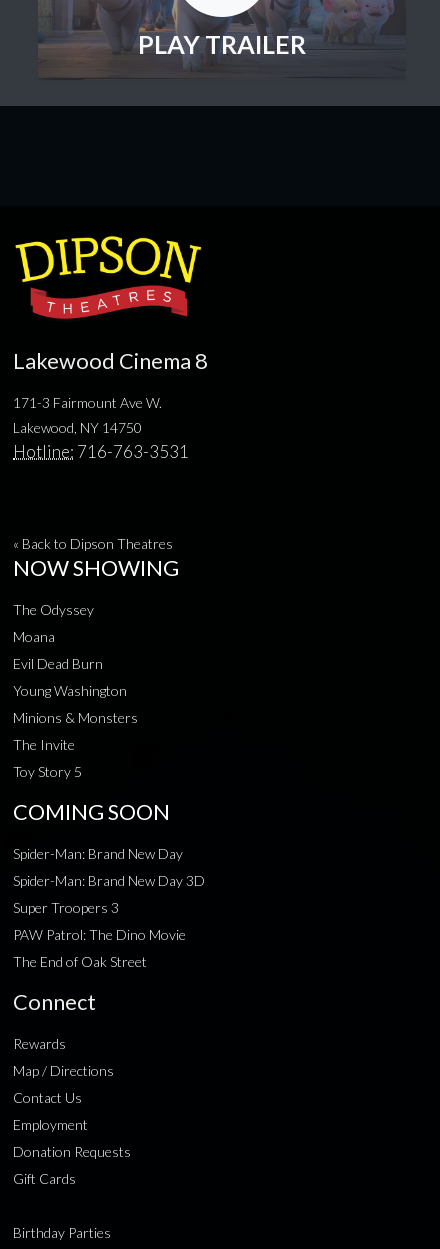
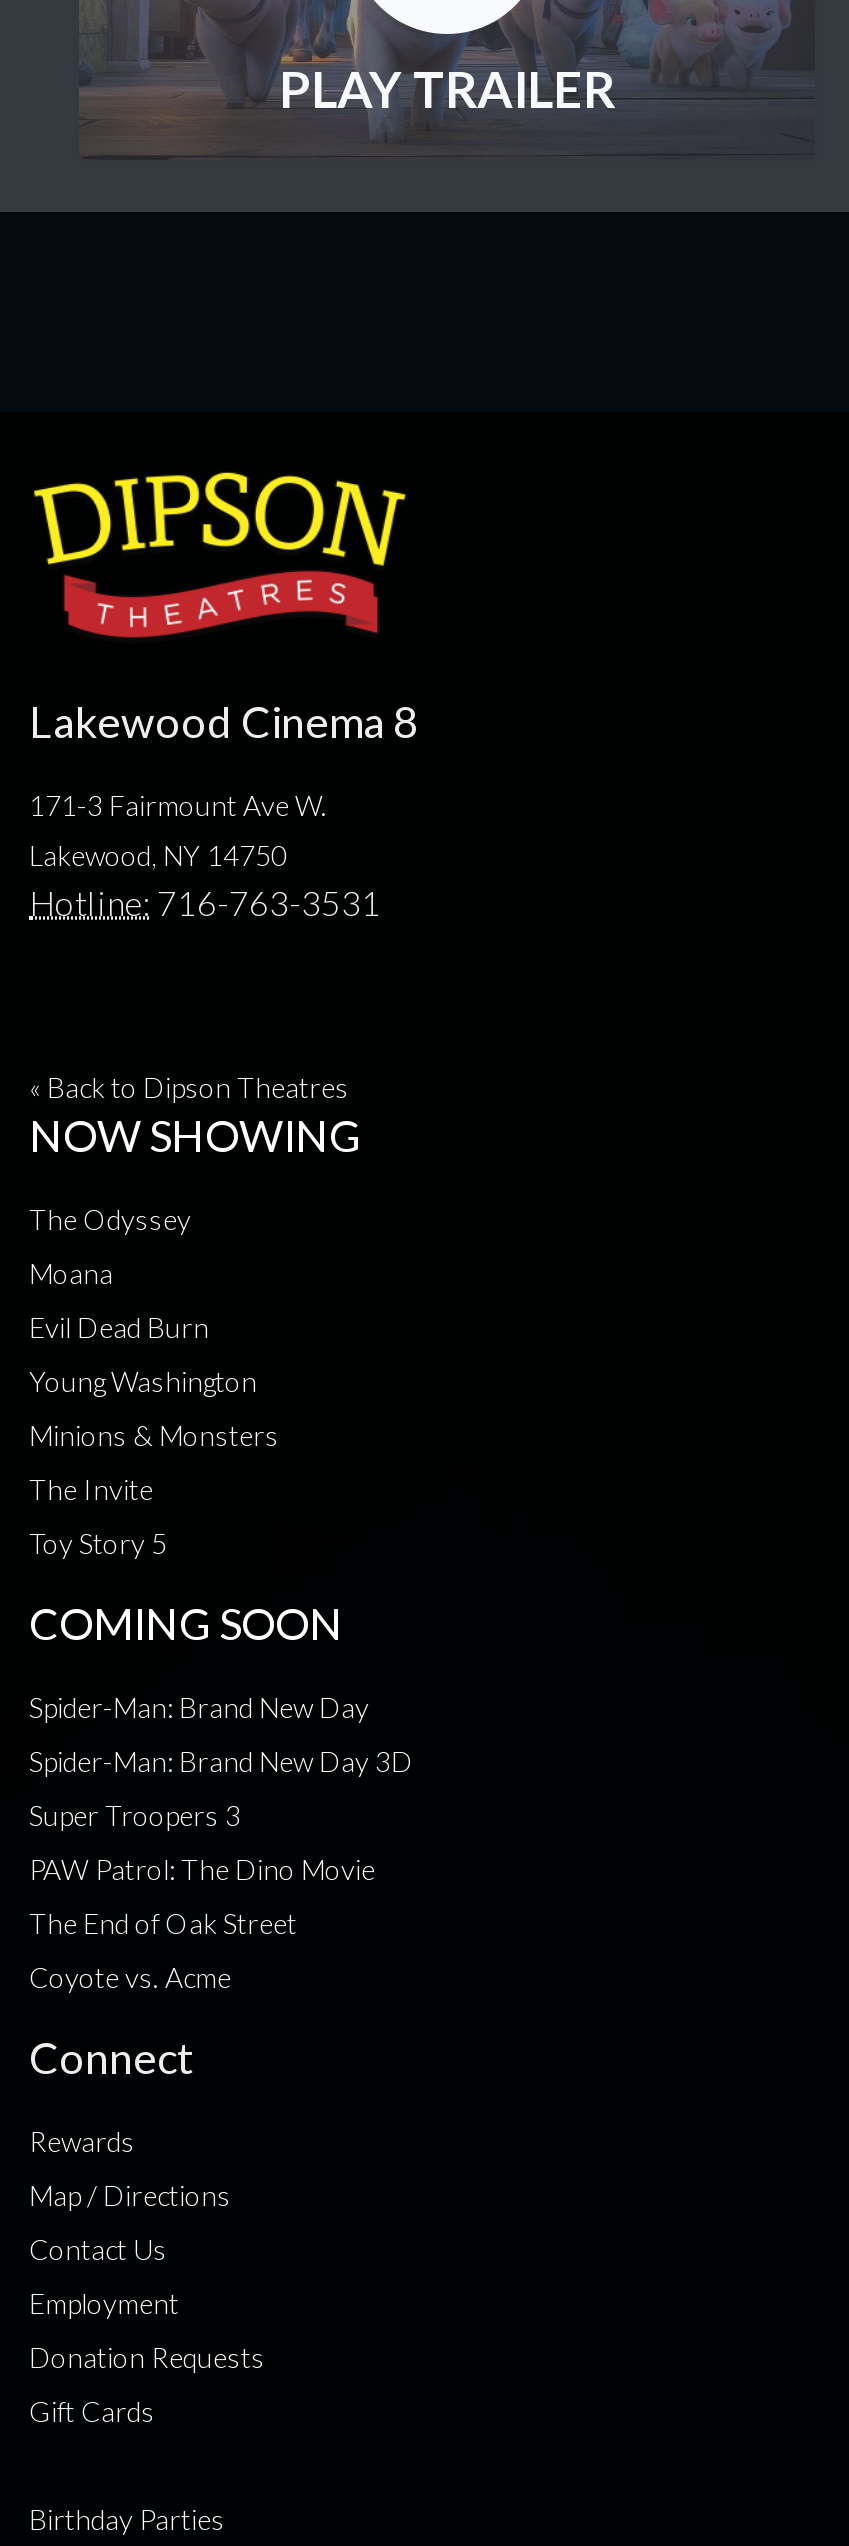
none -> [29,1961,231,1995] Coyote vs. Acme

